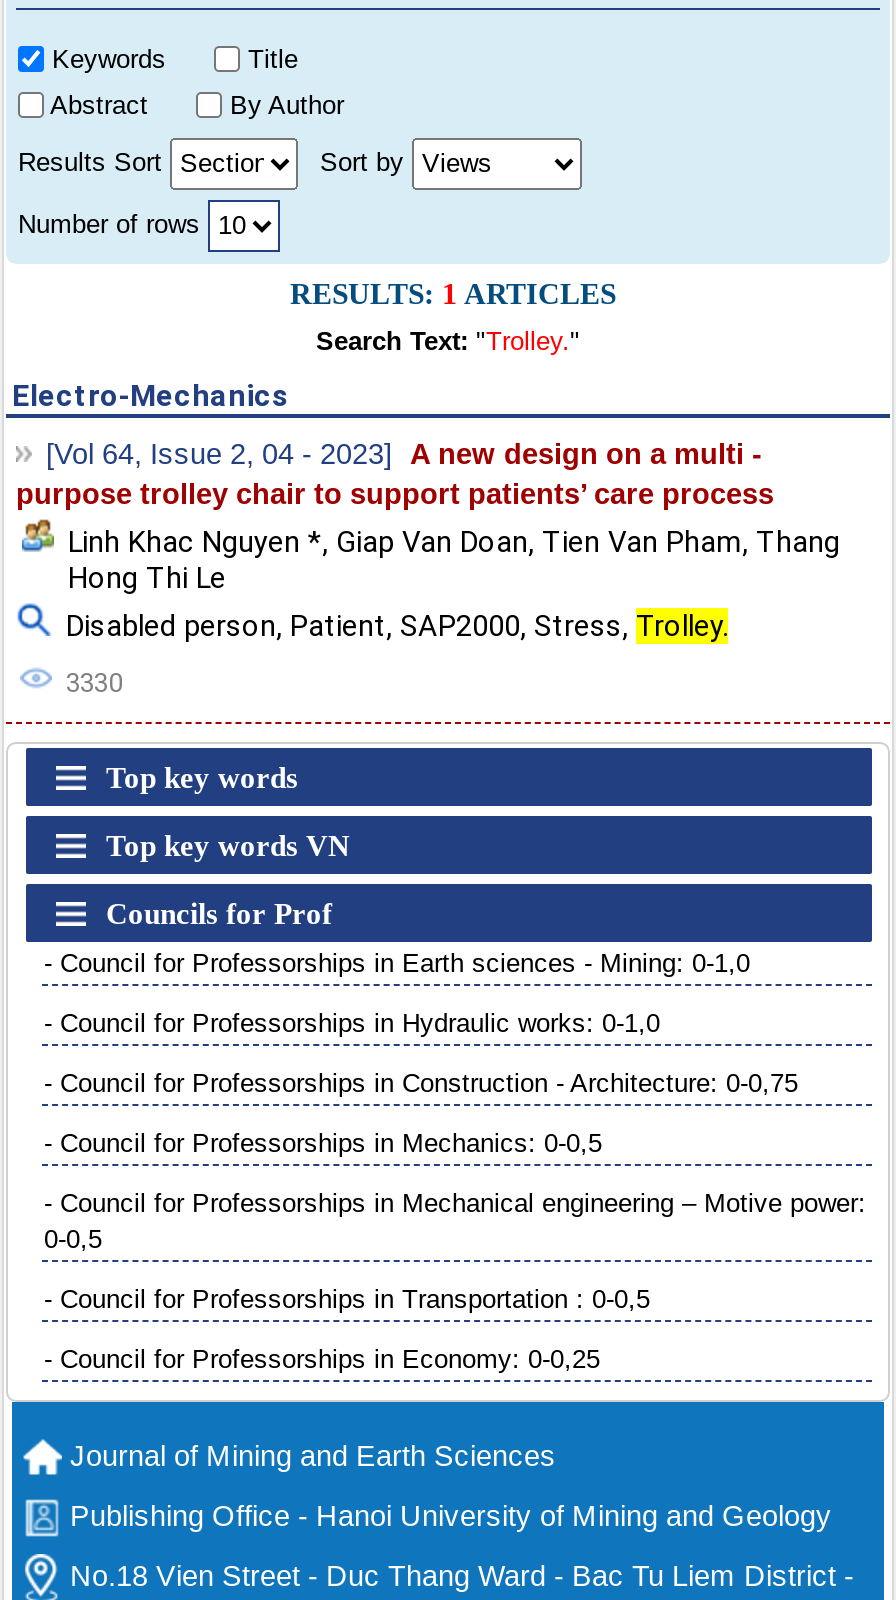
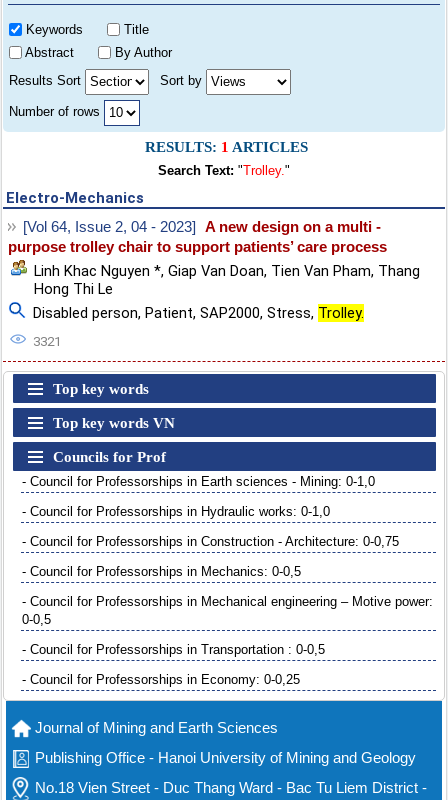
[66,668,122,698] 3330 -> [33,334,61,349] 3321

